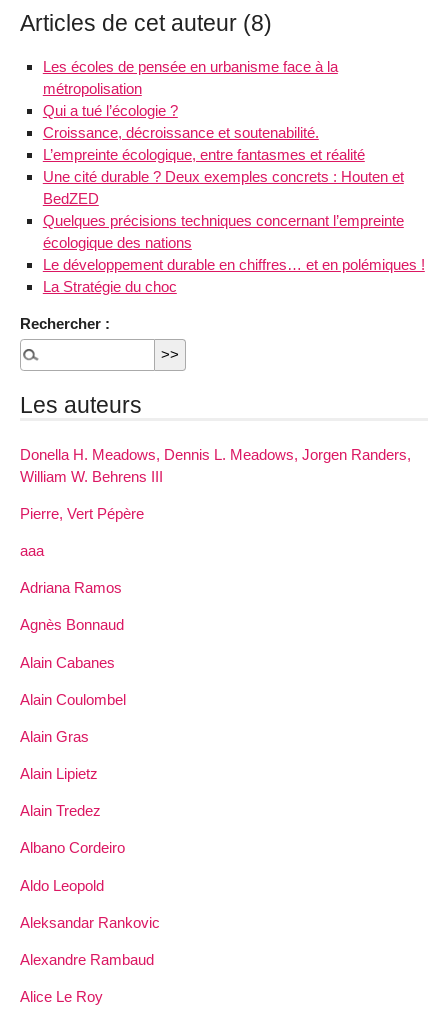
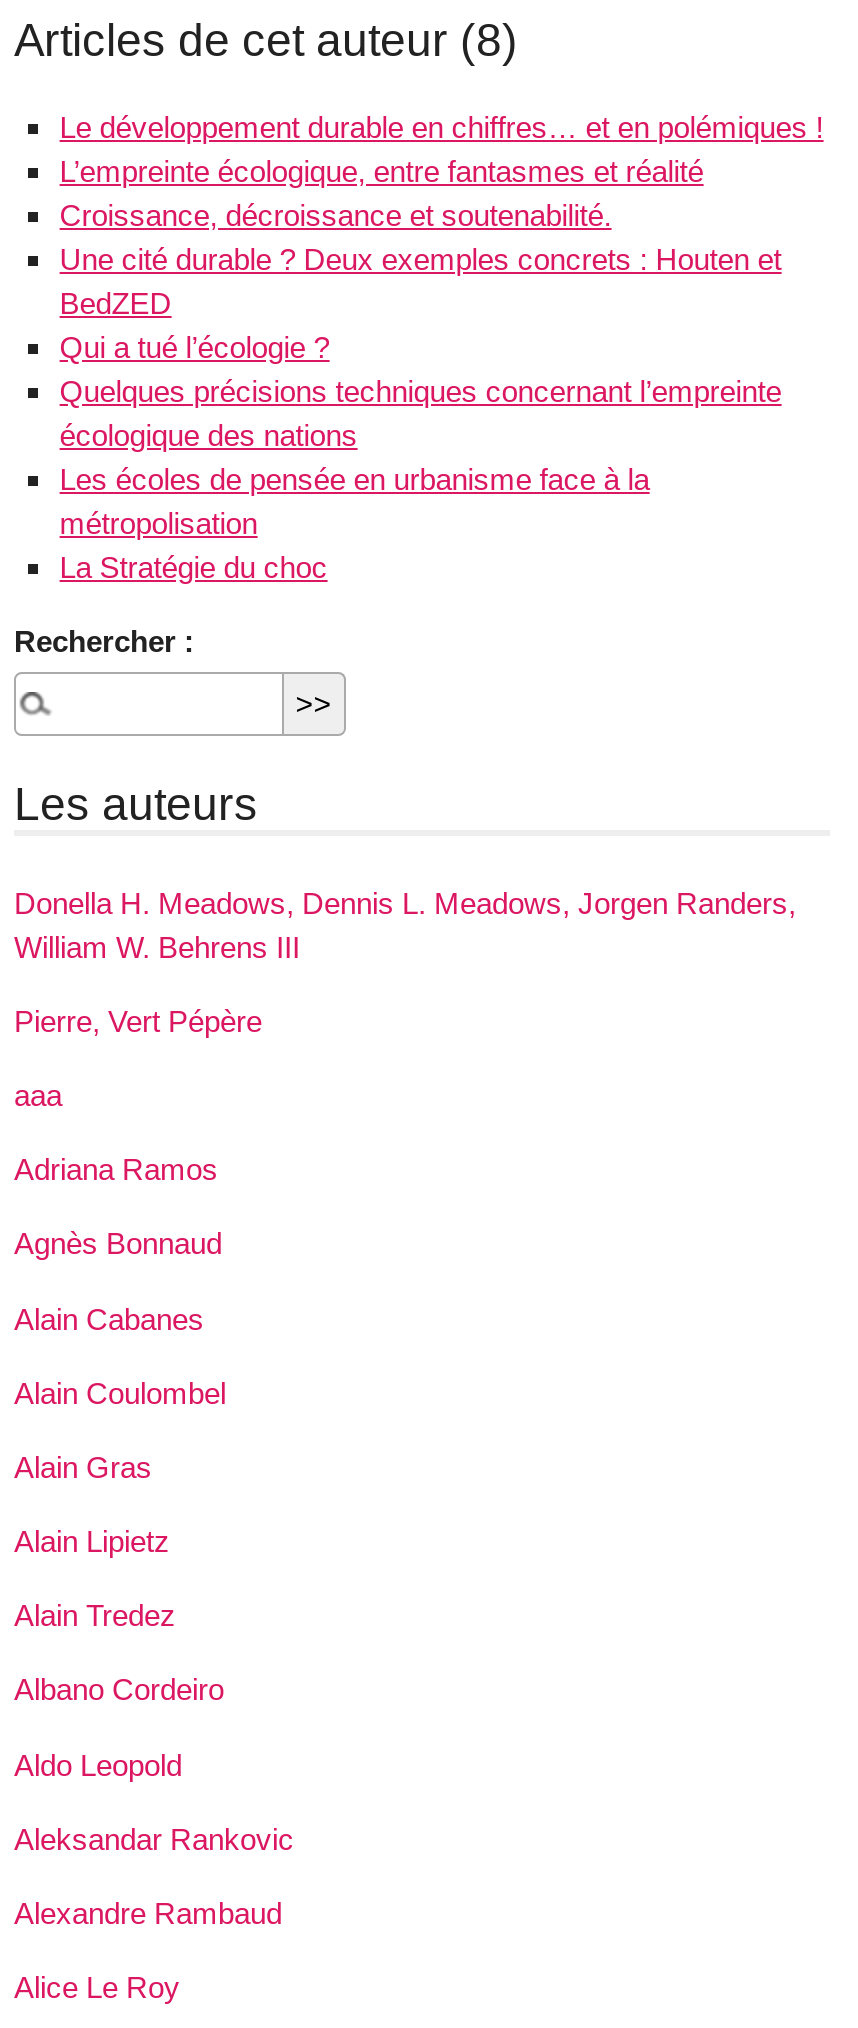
moved [43,58,338,97] -> [60,463,650,541]: Les écoles de pensée en urbanisme face à la | métropolisation
moved [43,102,425,273] -> [60,111,824,453]: Qui a tué l’écologie ? | Croissance, décroissance et soutenabilité. | L’empreinte écologique, entre fantasmes et réalité | Une cité durable ? Deux exemples concrets : Houten et | BedZED | Quelques précisions techniques concernant l’empreinte | écologique des nations | Le développement durable en chiffres… et en polémiques !

